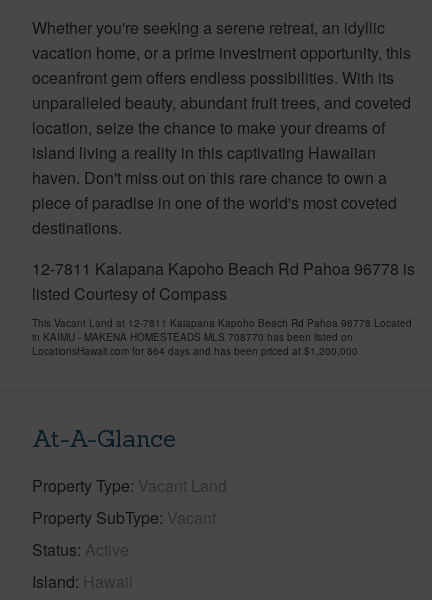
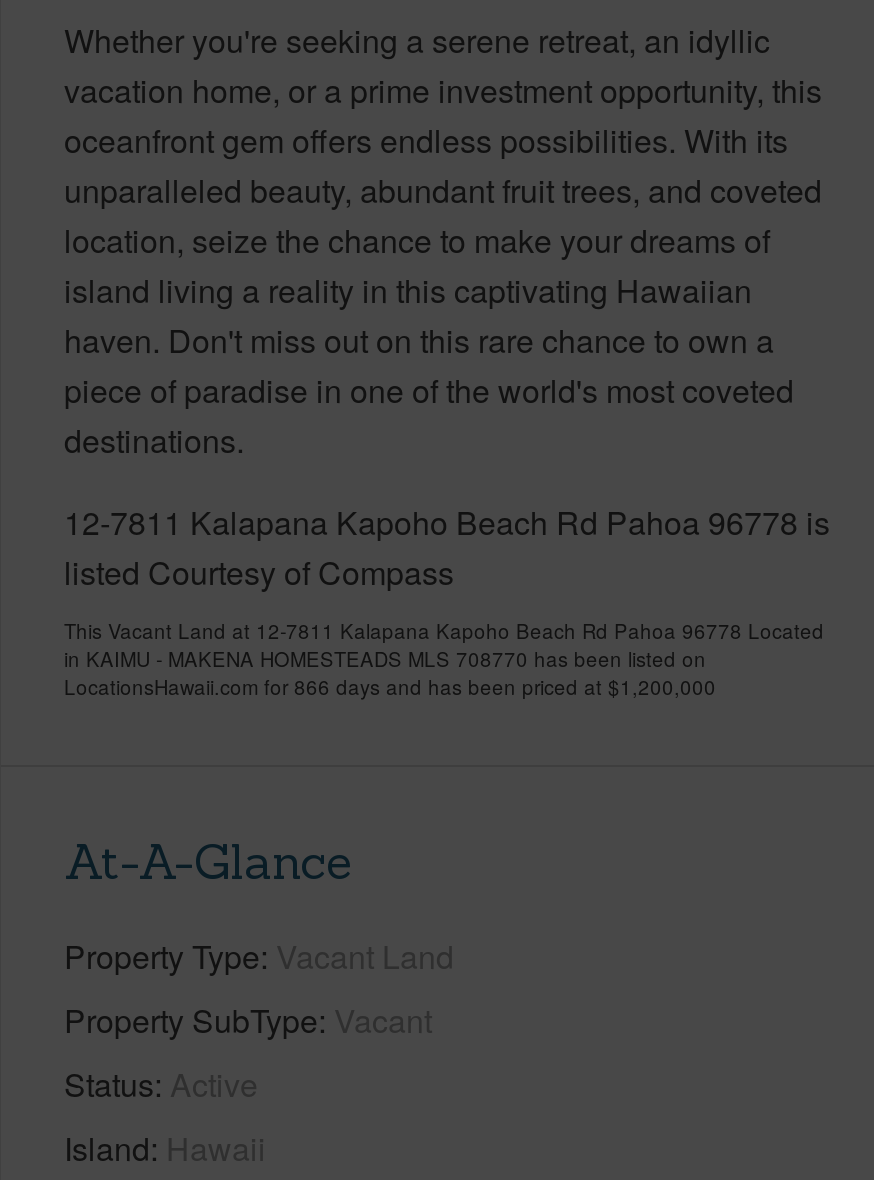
[32,344,358,358] LocationsHawaii.com for 864 days and has been priced at $1,200,000 -> [64,673,716,701] LocationsHawaii.com for 866 days and has been priced at $1,200,000

